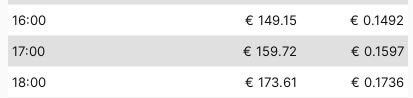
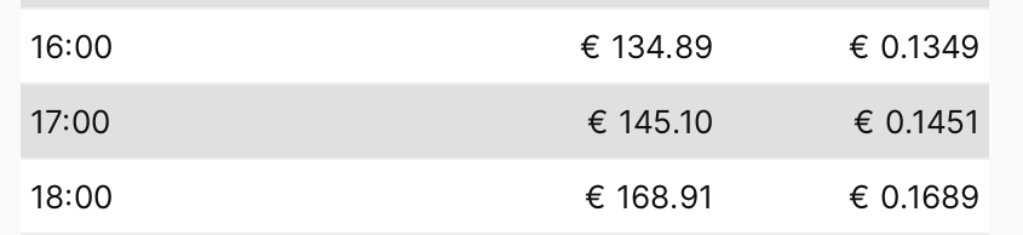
[245,12,297,28] € 149.15 -> [580,27,713,65] € 134.89
[350,12,404,28] € 0.1492 -> [849,27,979,65] € 0.1349
[243,43,297,59] € 159.72 -> [587,102,713,141] € 145.10
[351,43,404,59] € 0.1597 -> [854,102,979,141] € 0.1451
[245,74,404,90] € 173.61 | € 0.1736 -> [585,177,979,216] € 168.91 | € 0.1689

